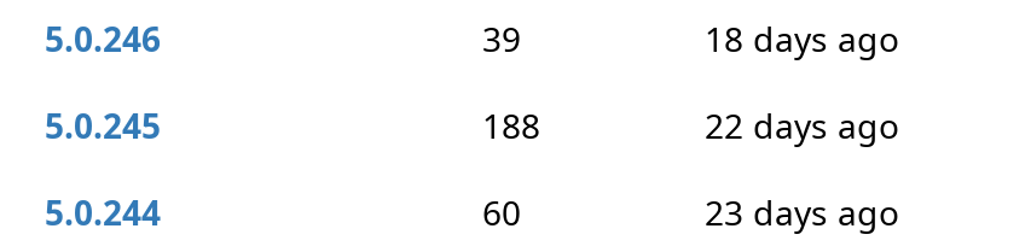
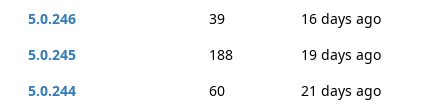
[705,16,898,61] 18 days ago -> [301,9,381,28] 16 days ago
[705,102,898,148] 22 days ago -> [301,45,381,64] 19 days ago
[705,189,898,235] 23 days ago -> [301,81,381,100] 21 days ago

